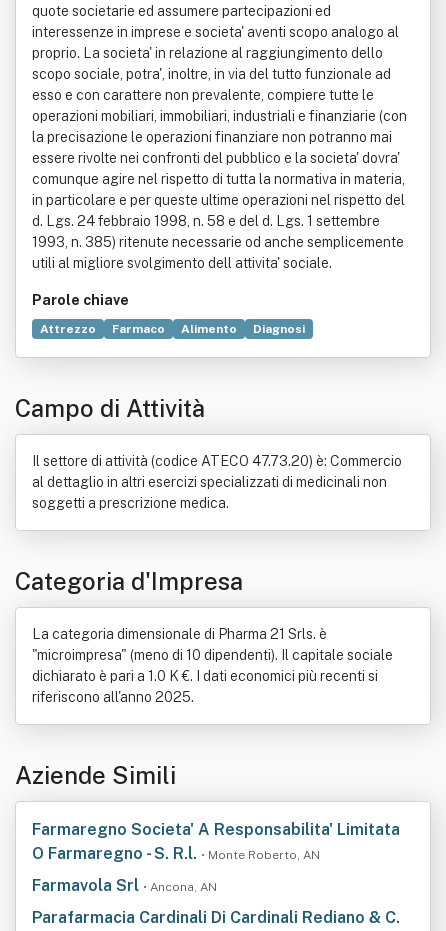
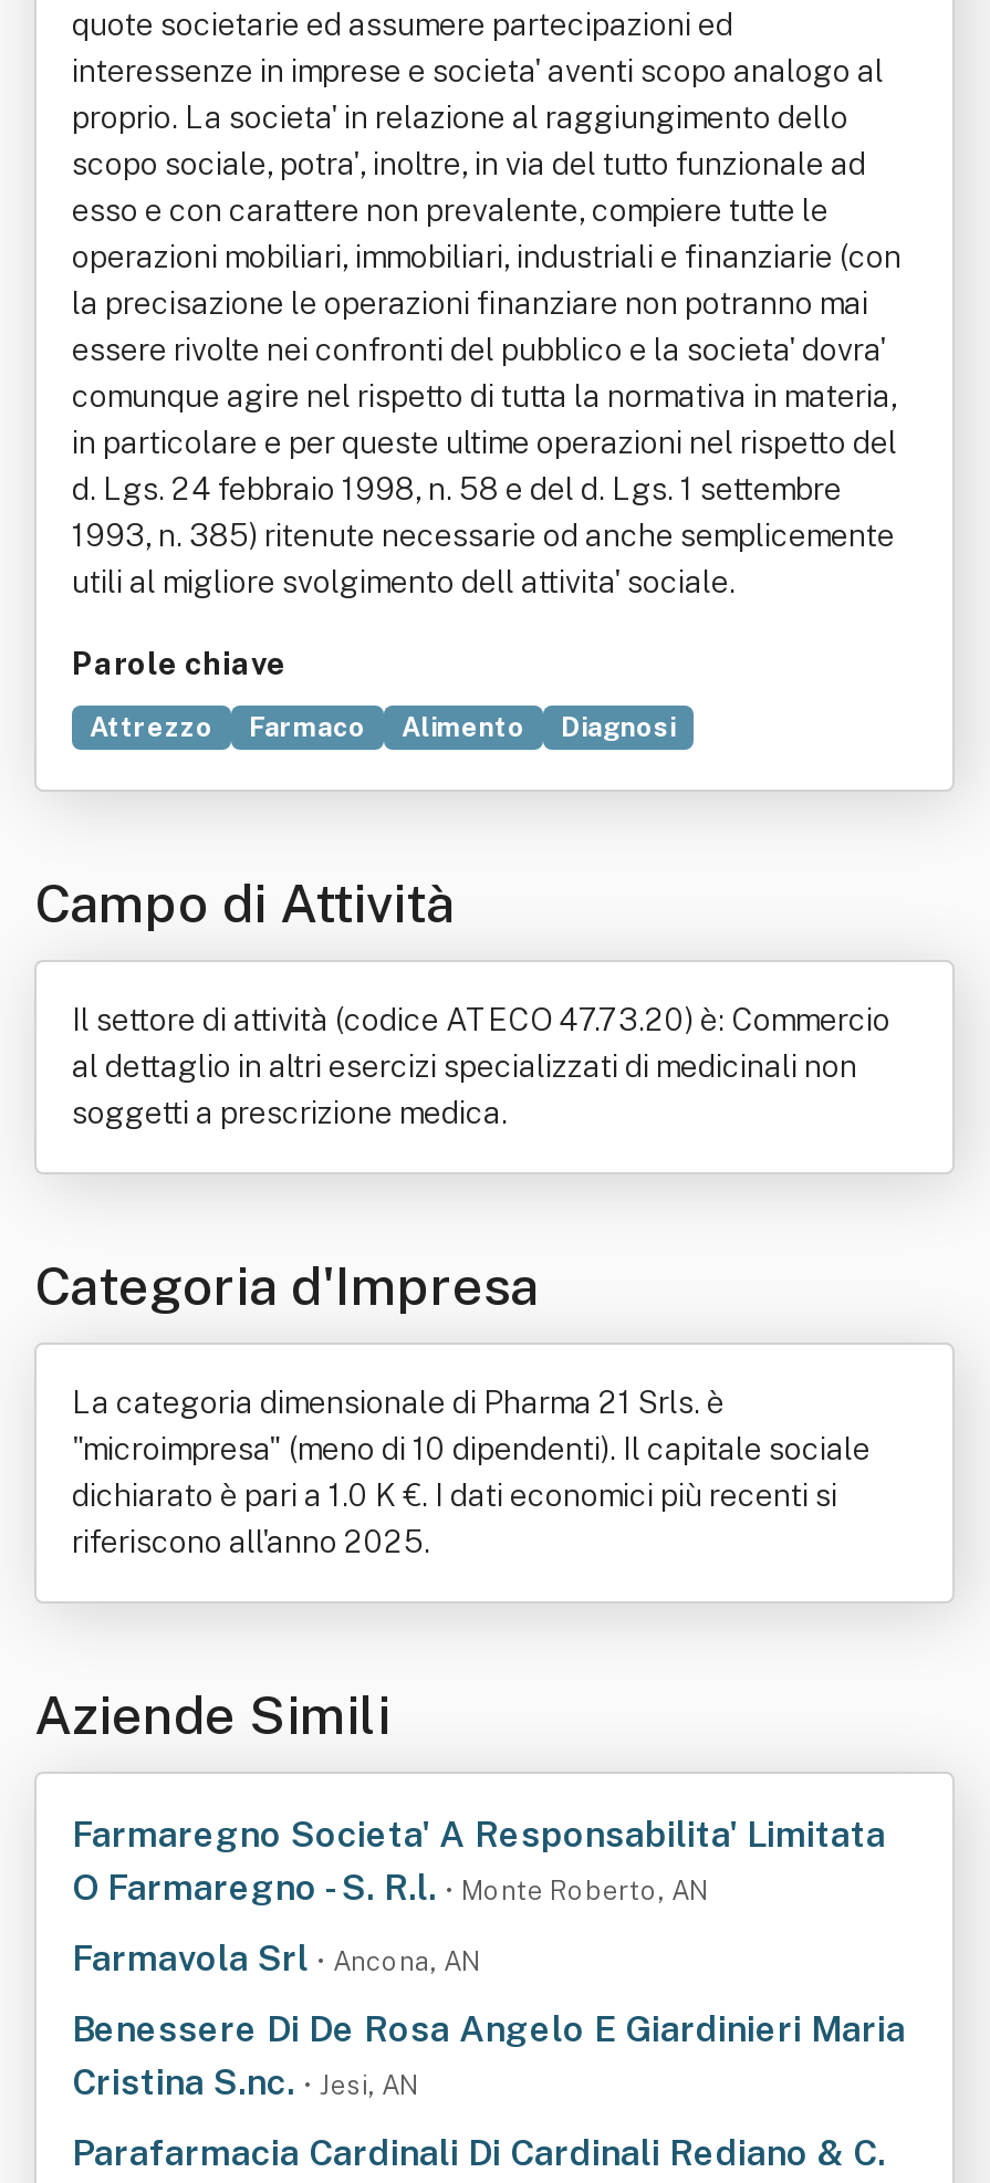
none -> [72,2008,906,2103] Benessere Di De Rosa Angelo E Giardinieri Maria | Cristina S.nc. • Jesi, AN

